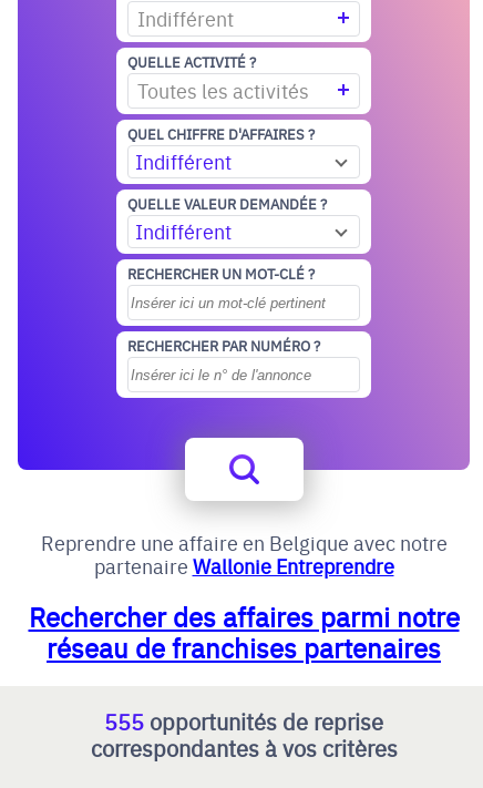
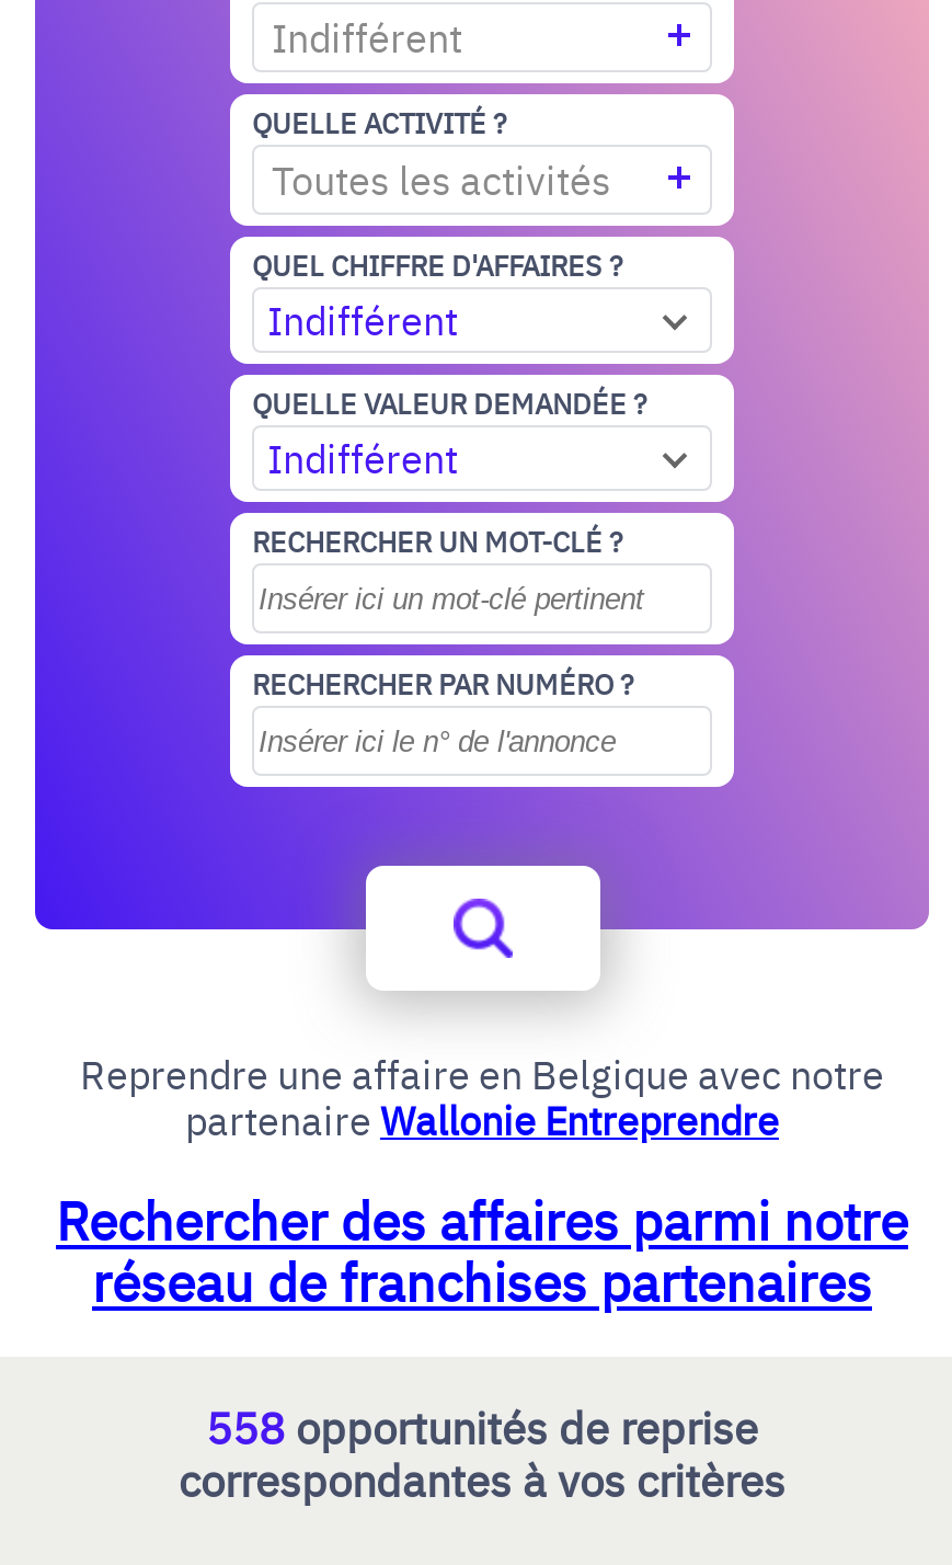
[104,706,383,736] 555 opportunités de reprise -> [206,1396,758,1455] 558 opportunités de reprise

